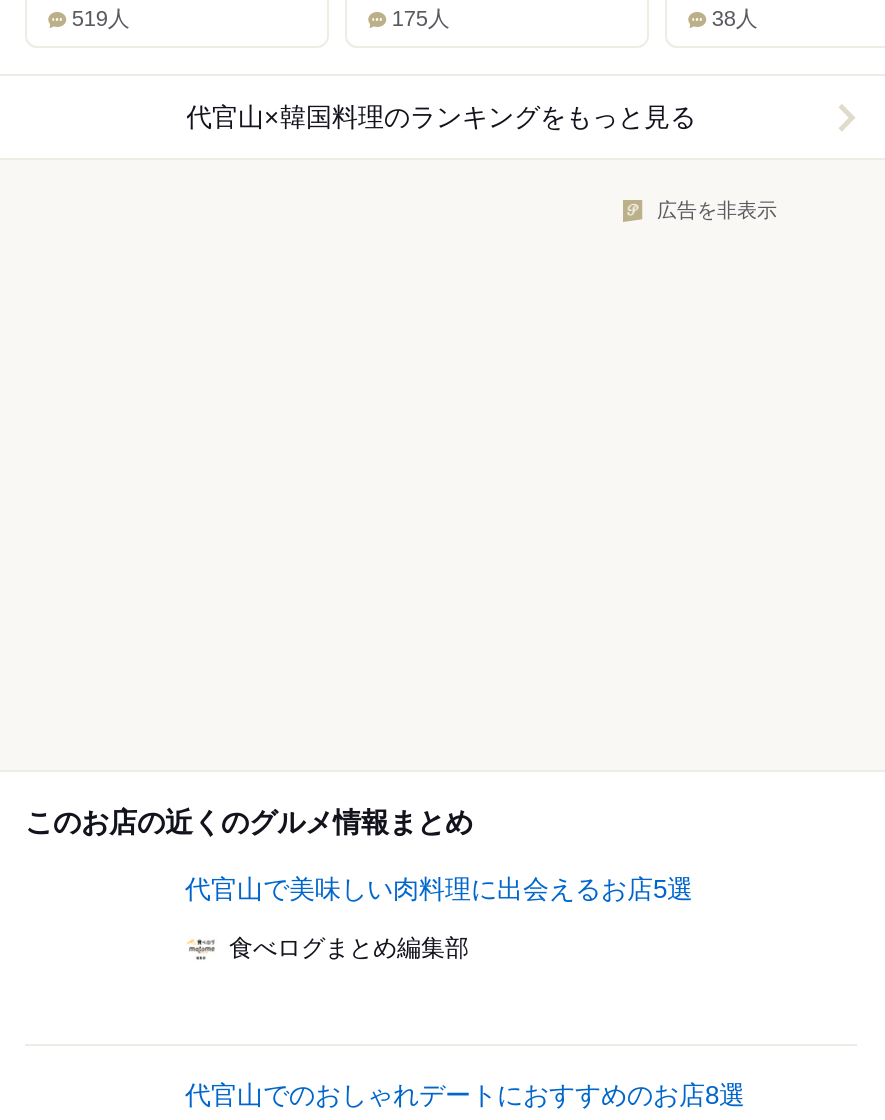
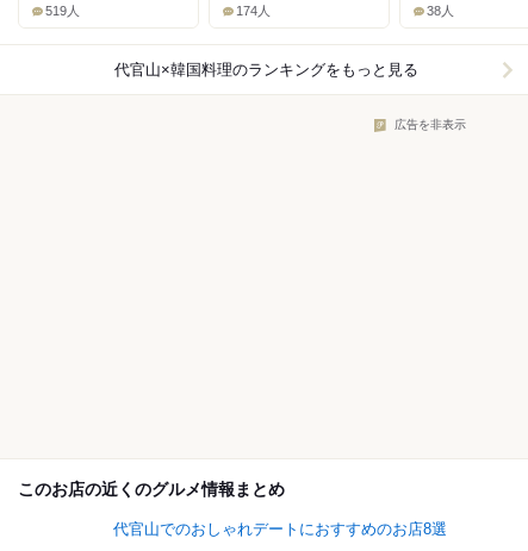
[392,7,450,31] 175人 -> [236,4,271,18] 174人
[185,875,693,963] 代官山で美味しい肉料理に出会えるお店5選 | 食べログまとめ編集部 -> none

